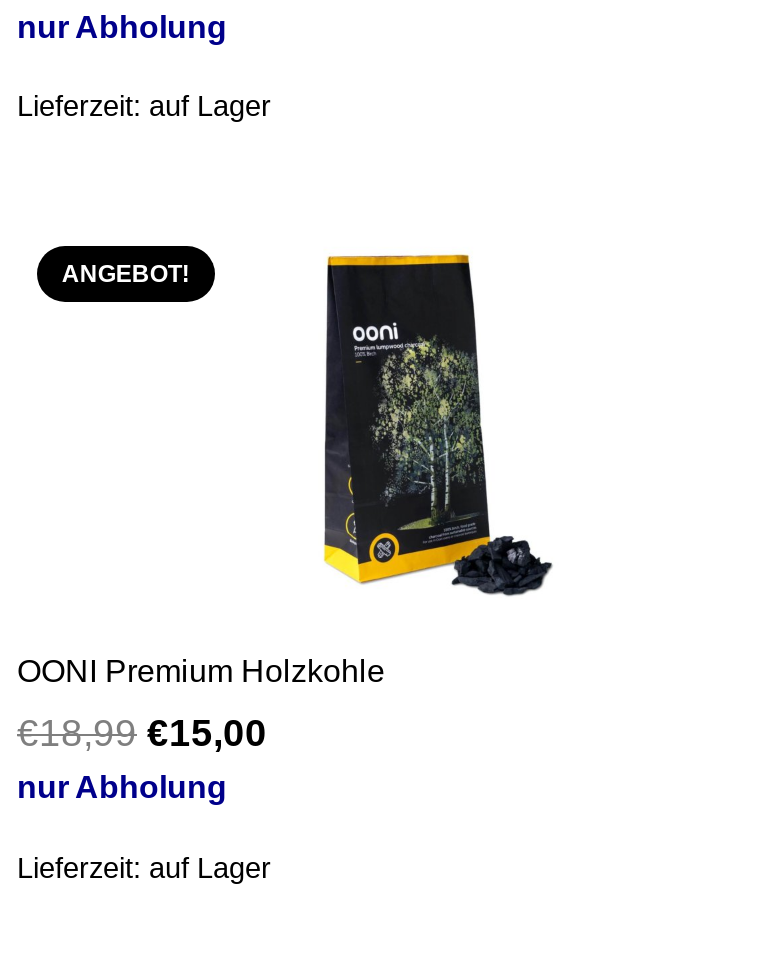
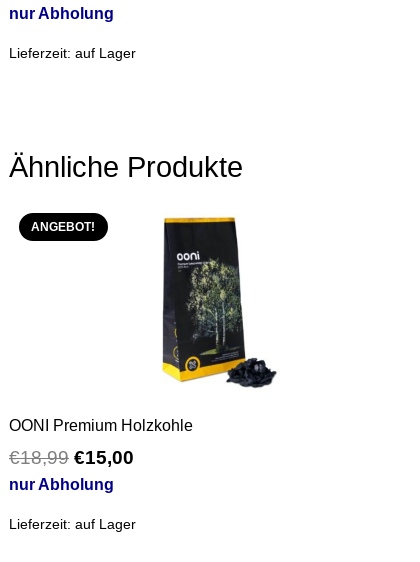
none -> [9,151,243,183] Ähnliche Produkte

